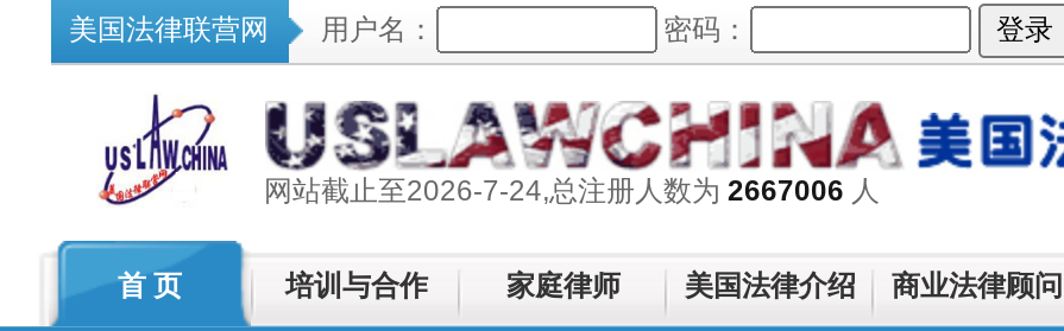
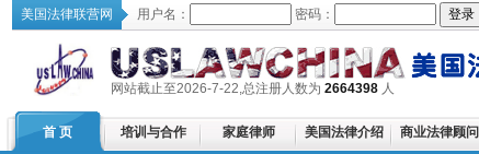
[264,174,880,208] 网站截止至2026-7-24,总注册人数为2667006人 -> [110,81,394,96] 网站截止至2026-7-22,总注册人数为2664398人

